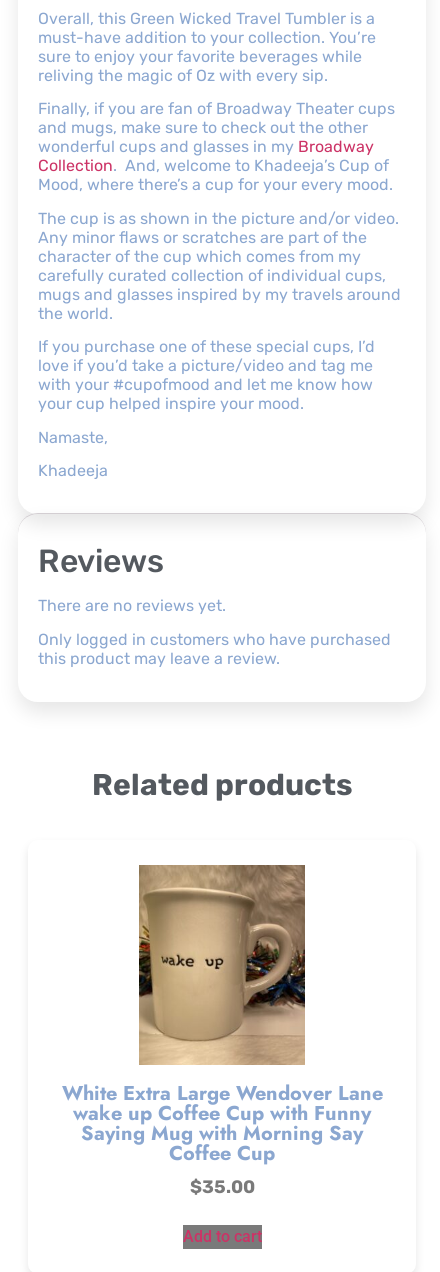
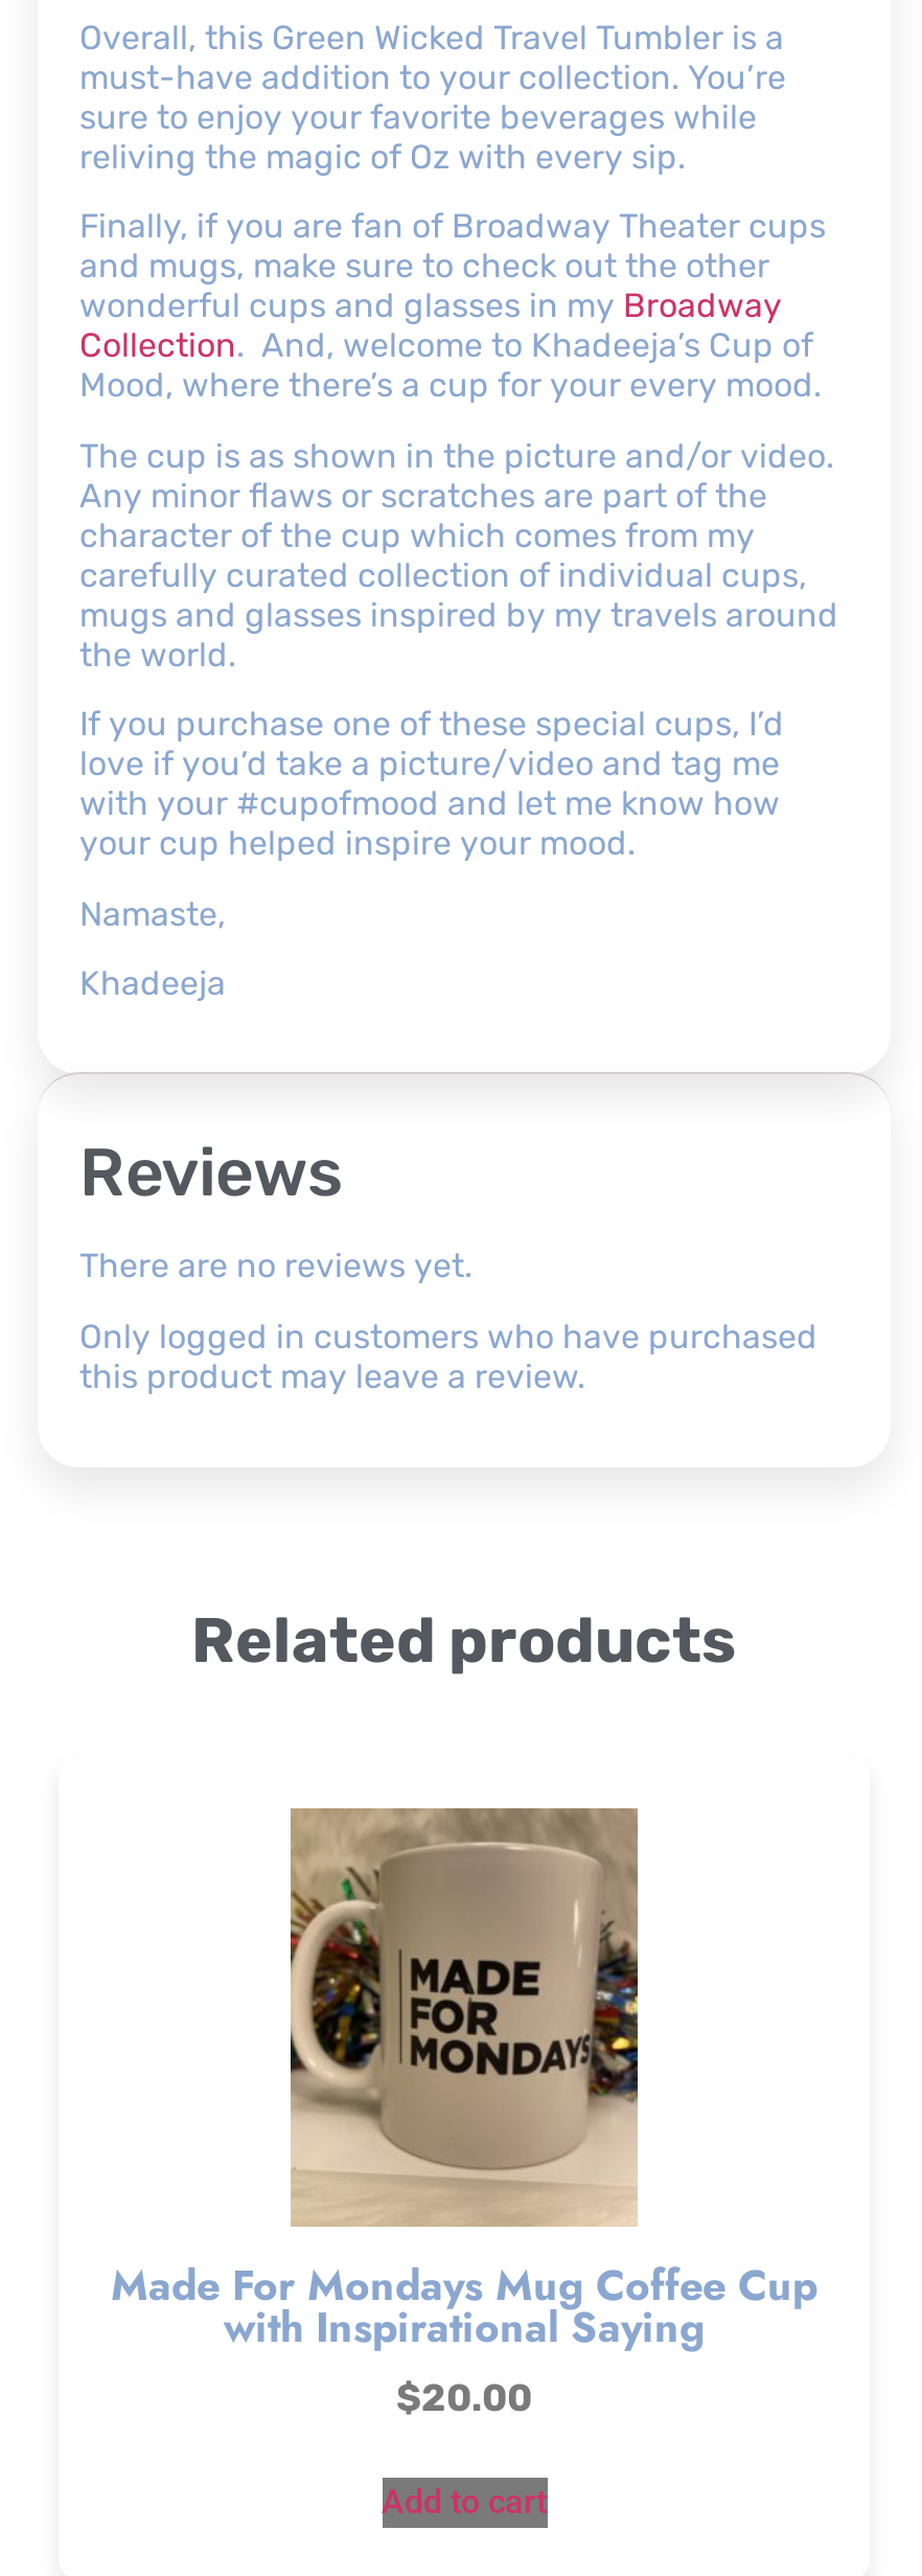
[138,865,306,1065] [image] -> [289,1808,640,2158] [image]
[61,1079,382,1198] White Extra Large Wendover Lane | wake up Coffee Cup with Funny | Saying Mug with Morning Say | Coffee Cup | $35.00 -> [111,2256,817,2421] Made For Mondays Mug Coffee Cup | with Inspirational Saying | $20.00

